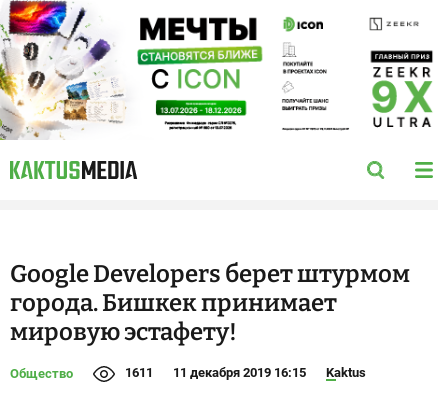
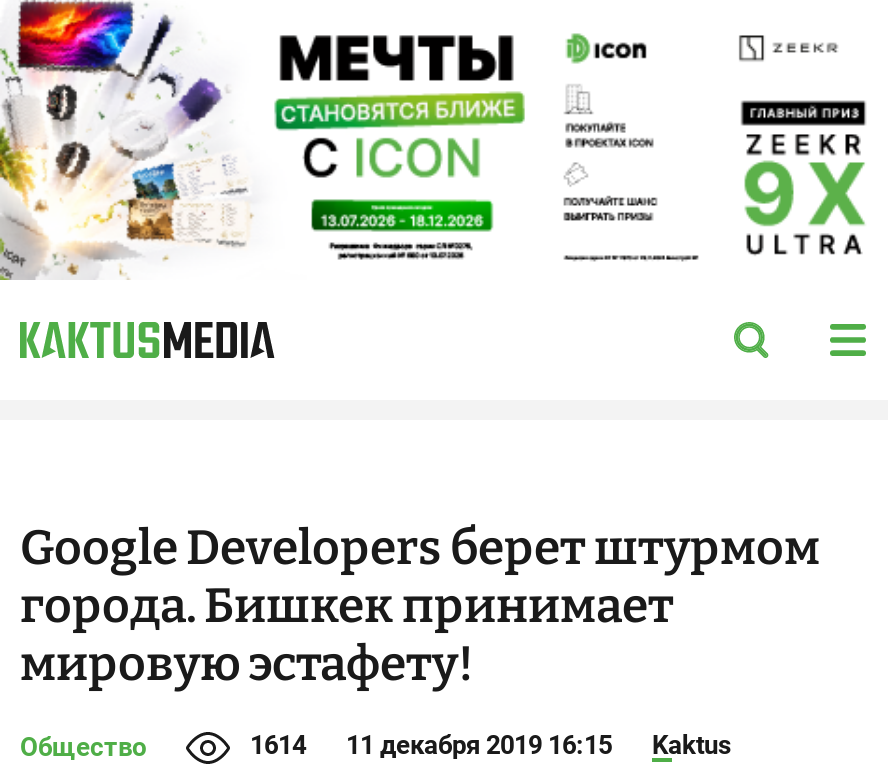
[125,365,366,380] 1611 11 декабря 2019 16:15 Kaktus -> [250,730,732,760] 1614 11 декабря 2019 16:15 Kaktus

